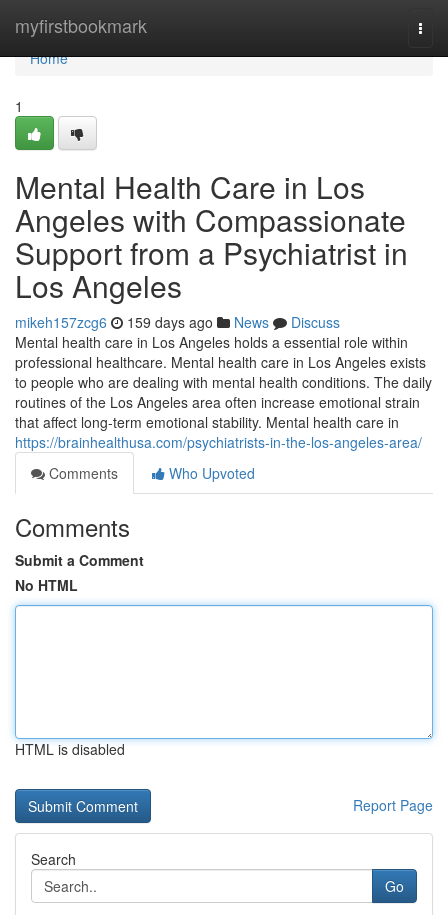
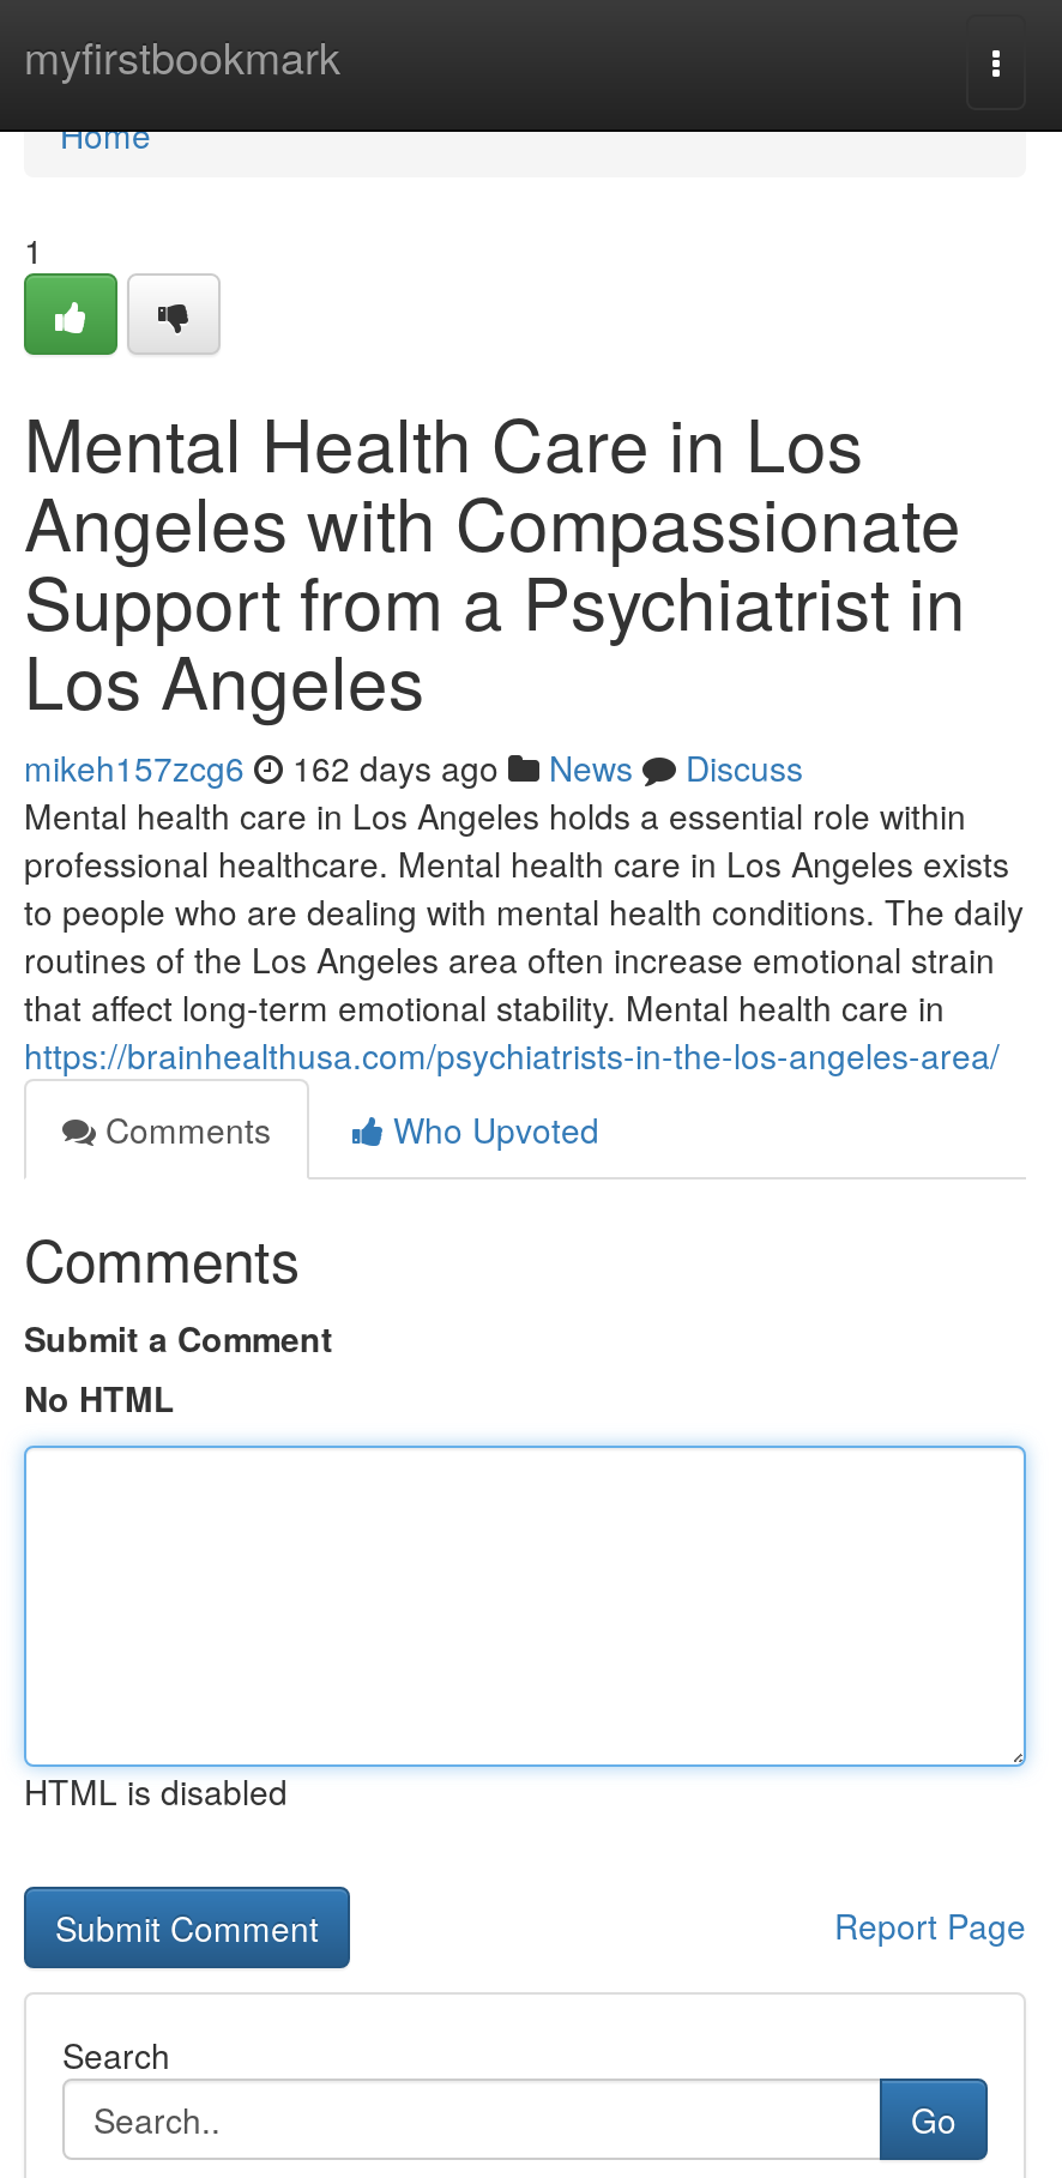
[15,312,340,332] mikeh157zcg6 159 days ago News Discuss -> [24,743,803,791] mikeh157zcg6 162 days ago News Discuss

